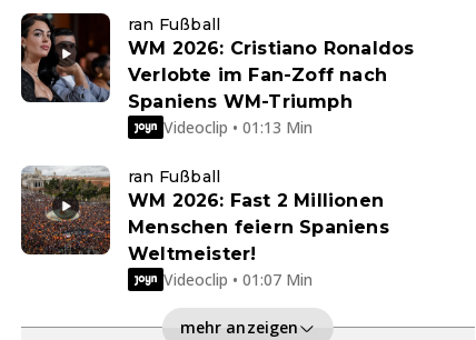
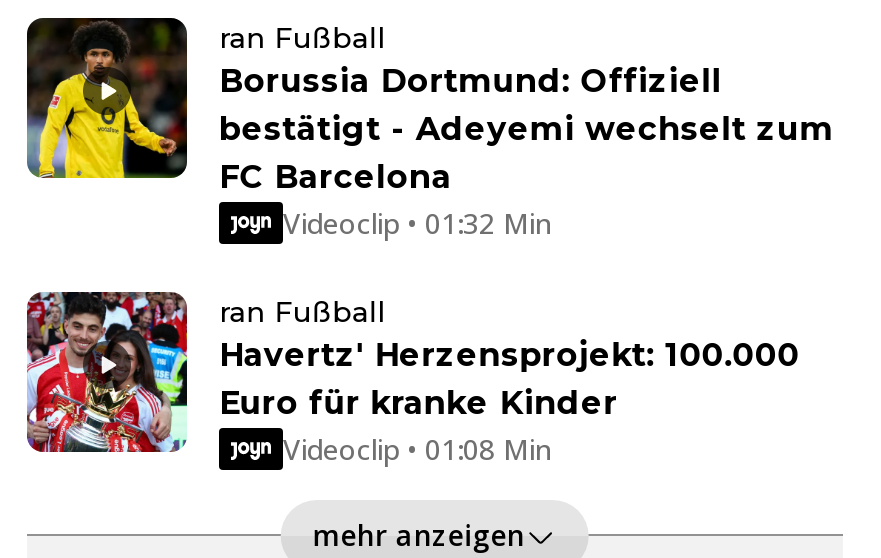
[20,12,414,137] [image] | WM 2026: Cristiano Ronaldos | Verlobte im Fan-Zoff nach | Spaniens WM-Triumph | Videoclip • 01:13 Min -> [25,16,834,241] [image] | Borussia Dortmund: Offiziell | bestätigt - Adeyemi wechselt zum | FC Barcelona | Videoclip • 01:32 Min
[21,166,389,289] [image] | WM 2026: Fast 2 Millionen | Menschen feiern Spaniens | Weltmeister! | Videoclip • 01:07 Min -> [27,290,800,467] [image] | Havertz' Herzensprojekt: 100.000 | Euro für kranke Kinder | Videoclip • 01:08 Min

